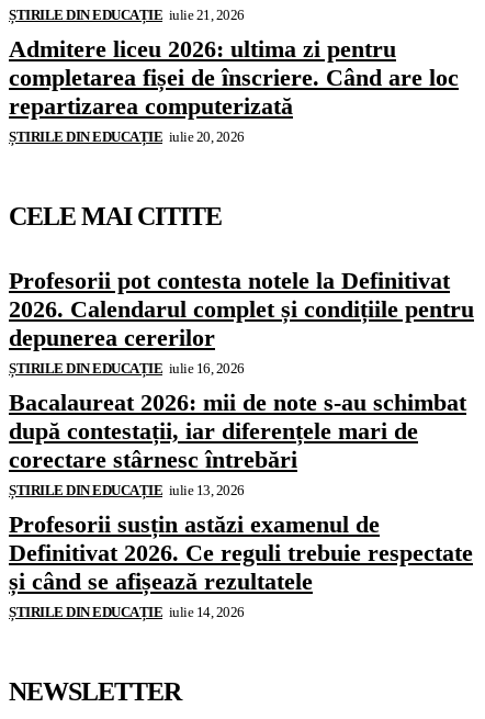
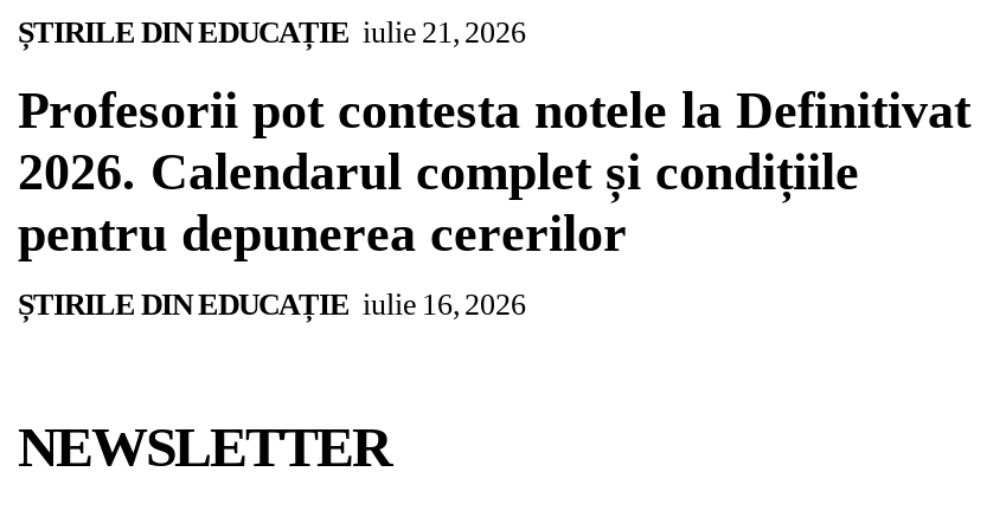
[9,35,459,230] Admitere liceu 2026: ultima zi pentru | completarea fișei de înscriere. Când are loc | repartizarea computerizată | ȘTIRILE DIN EDUCAȚIE iulie 20, 2026 | CELE MAI CITITE -> none
[9,388,473,620] Bacalaureat 2026: mii de note s-au schimbat | după contestații, iar diferențele mari de | corectare stârnesc întrebări | ȘTIRILE DIN EDUCAȚIE iulie 13, 2026 | Profesorii susțin astăzi examenul de | Definitivat 2026. Ce reguli trebuie respectate | și când se afișează rezultatele | ȘTIRILE DIN EDUCAȚIE iulie 14, 2026 -> none

